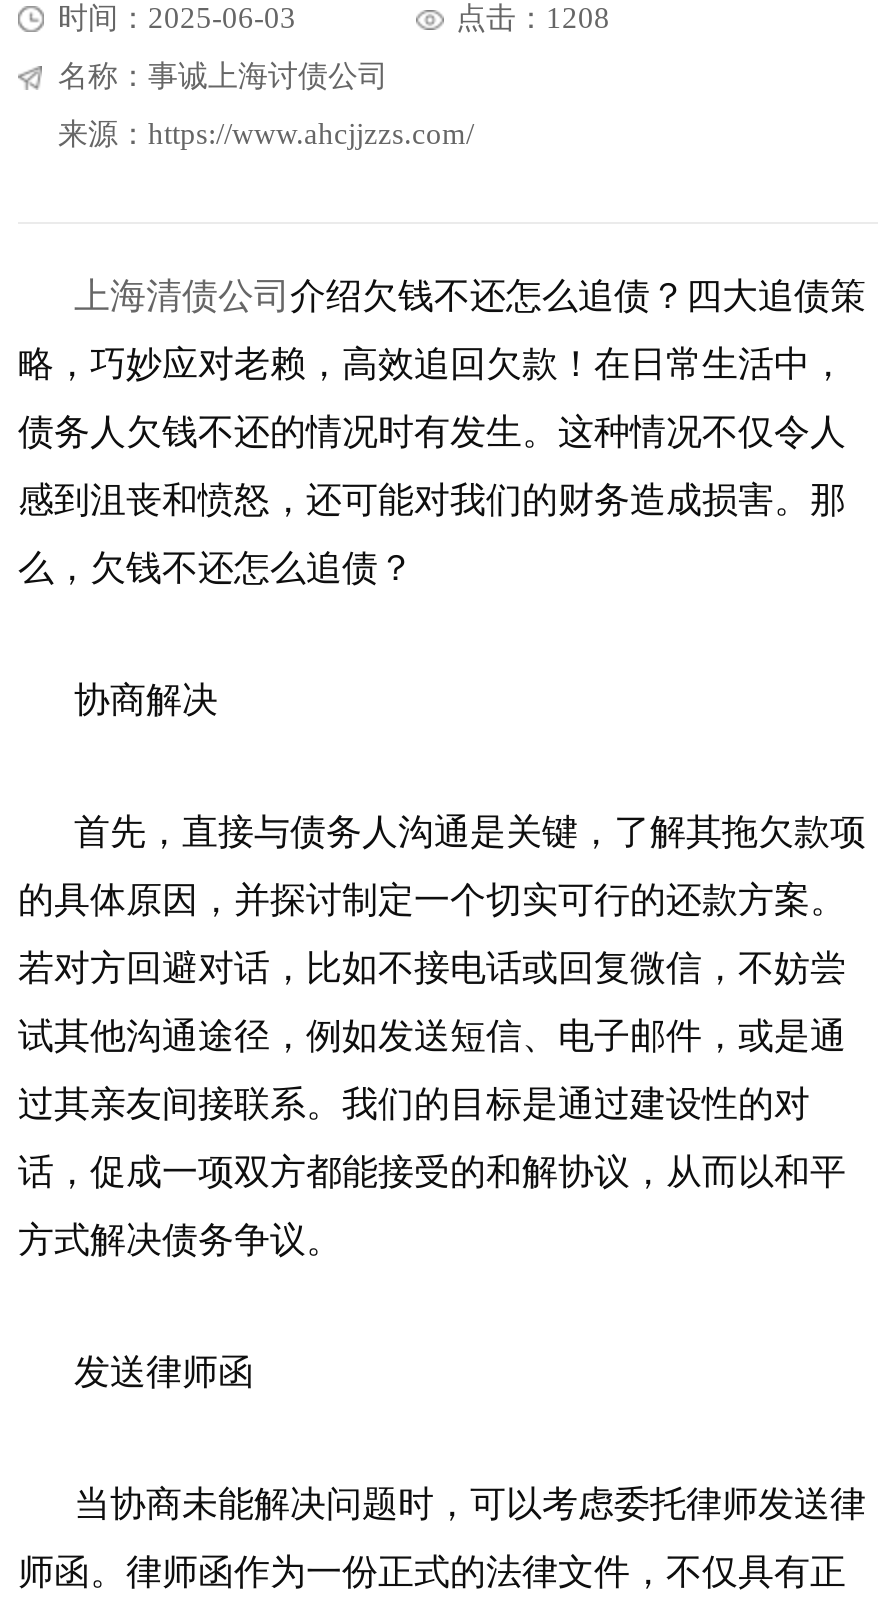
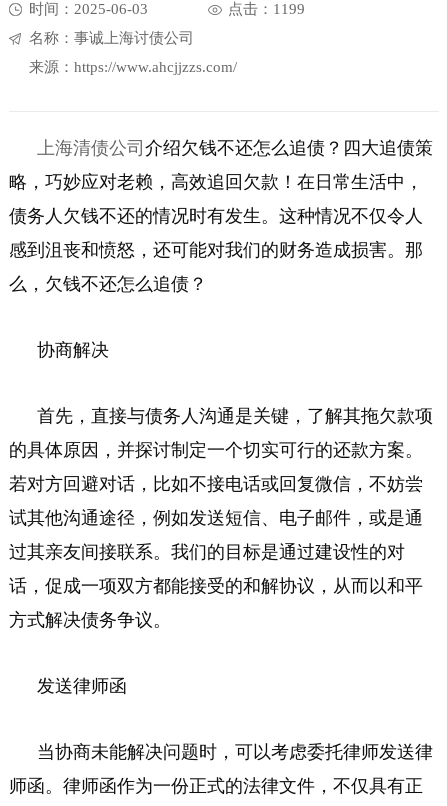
[456,2,610,34] 点击：1208 -> [228,1,305,17] 点击：1199

